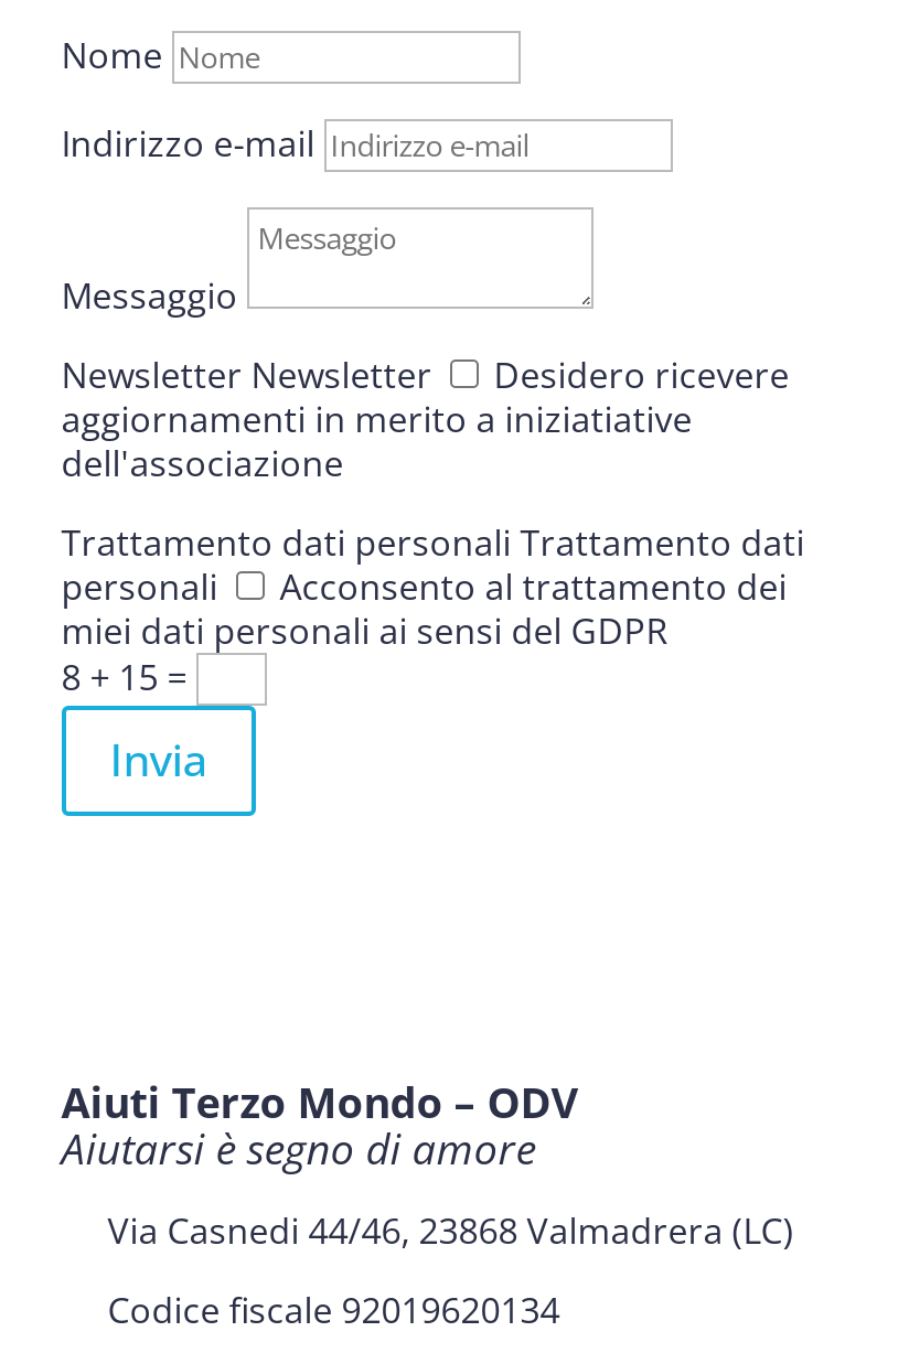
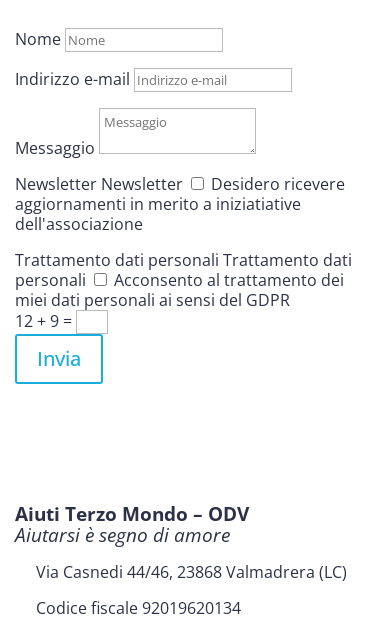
[61,652,196,701] 8 + 15 = -> [15,310,76,332] 12 + 9 =

